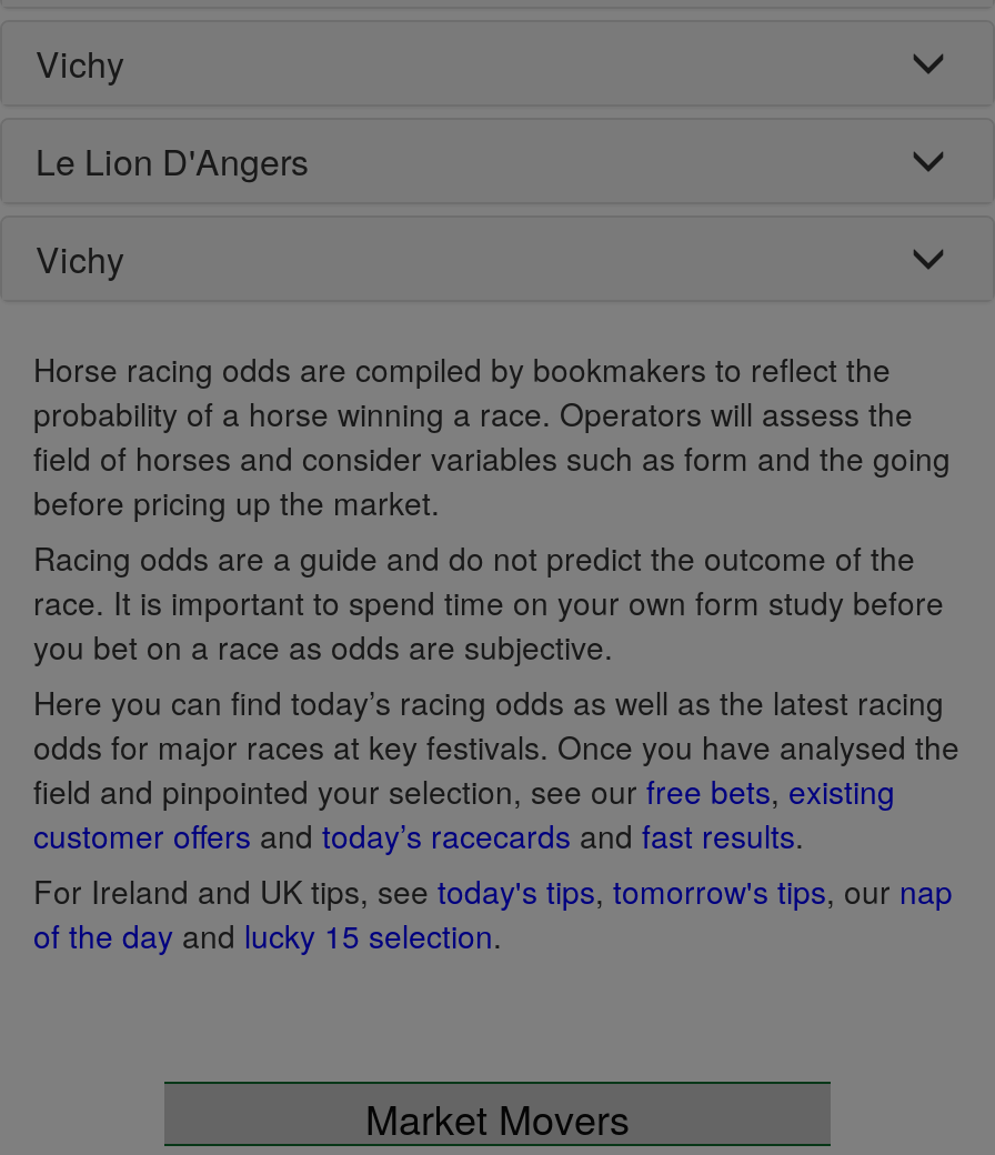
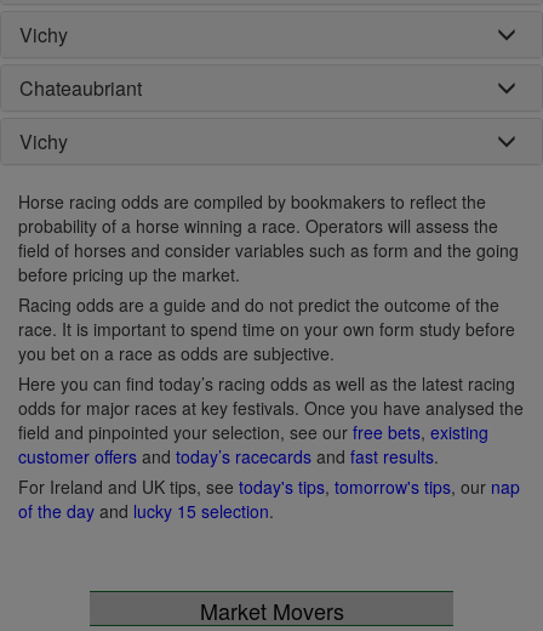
[36,135,309,187] Le Lion D'Angers -> [19,74,142,102] Chateaubriant

